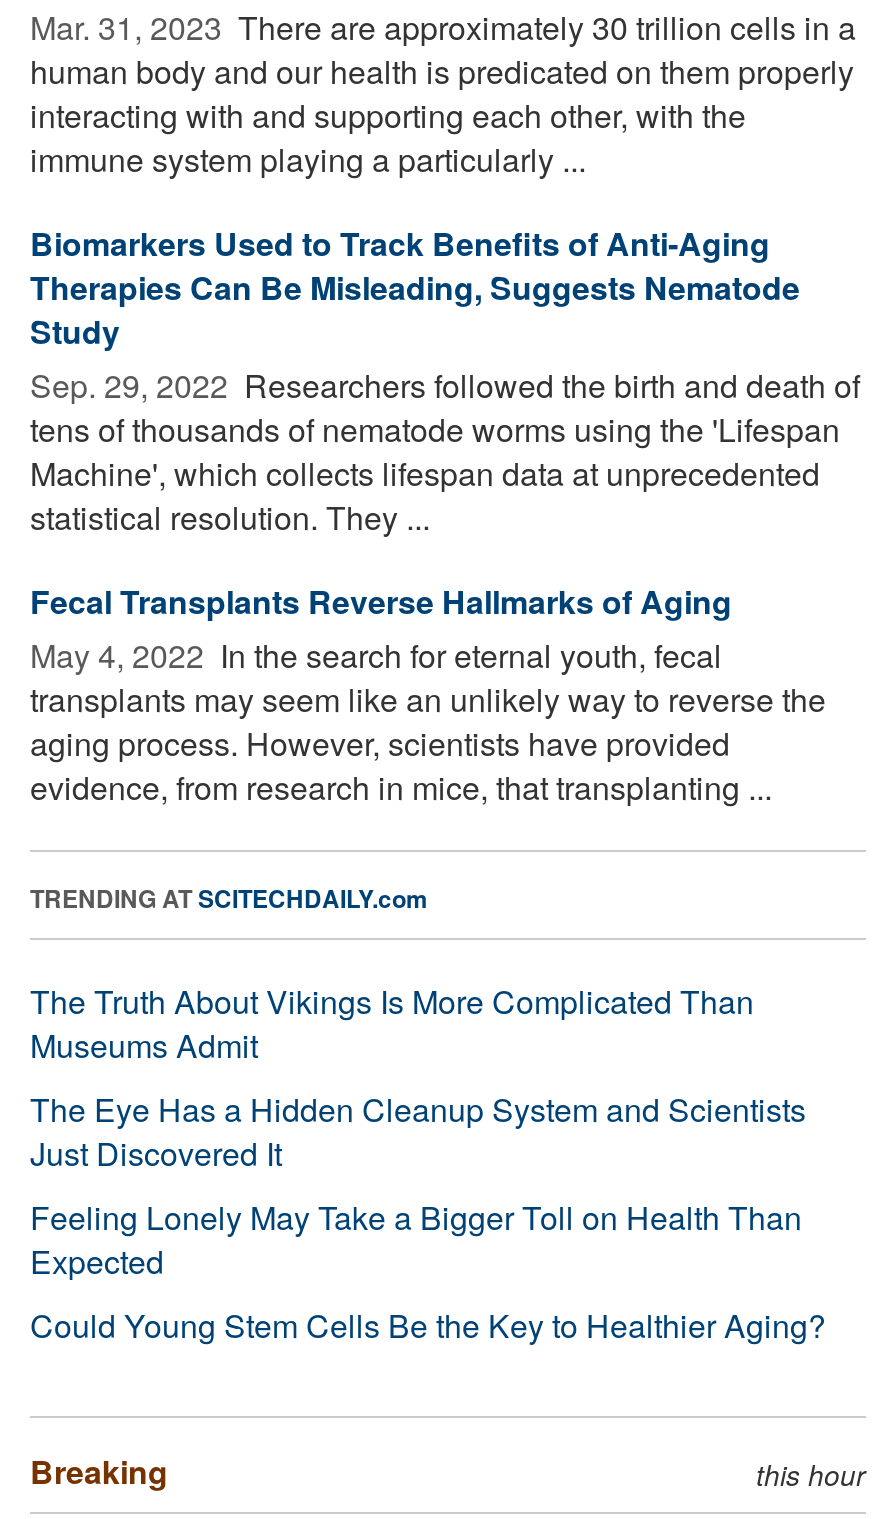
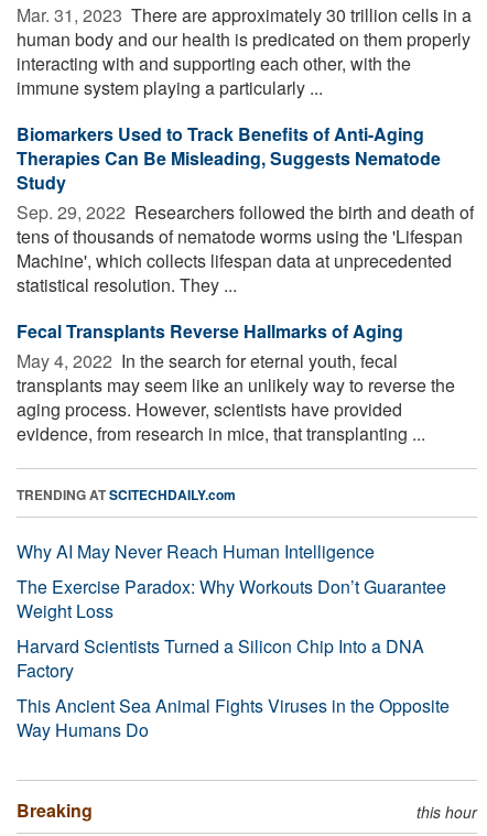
[30,978,826,1348] The Truth About Vikings Is More Complicated Than | Museums Admit | The Eye Has a Hidden Cleanup System and Scientists | Just Discovered It | Feeling Lonely May Take a Bigger Toll on Health Than | Expected | Could Young Stem Cells Be the Key to Healthier Aging? -> [17,538,450,742] Why AI May Never Reach Human Intelligence | The Exercise Paradox: Why Workouts Don’t Guarantee | Weight Loss | Harvard Scientists Turned a Silicon Chip Into a DNA | Factory | This Ancient Sea Animal Fights Viruses in the Opposite | Way Humans Do

